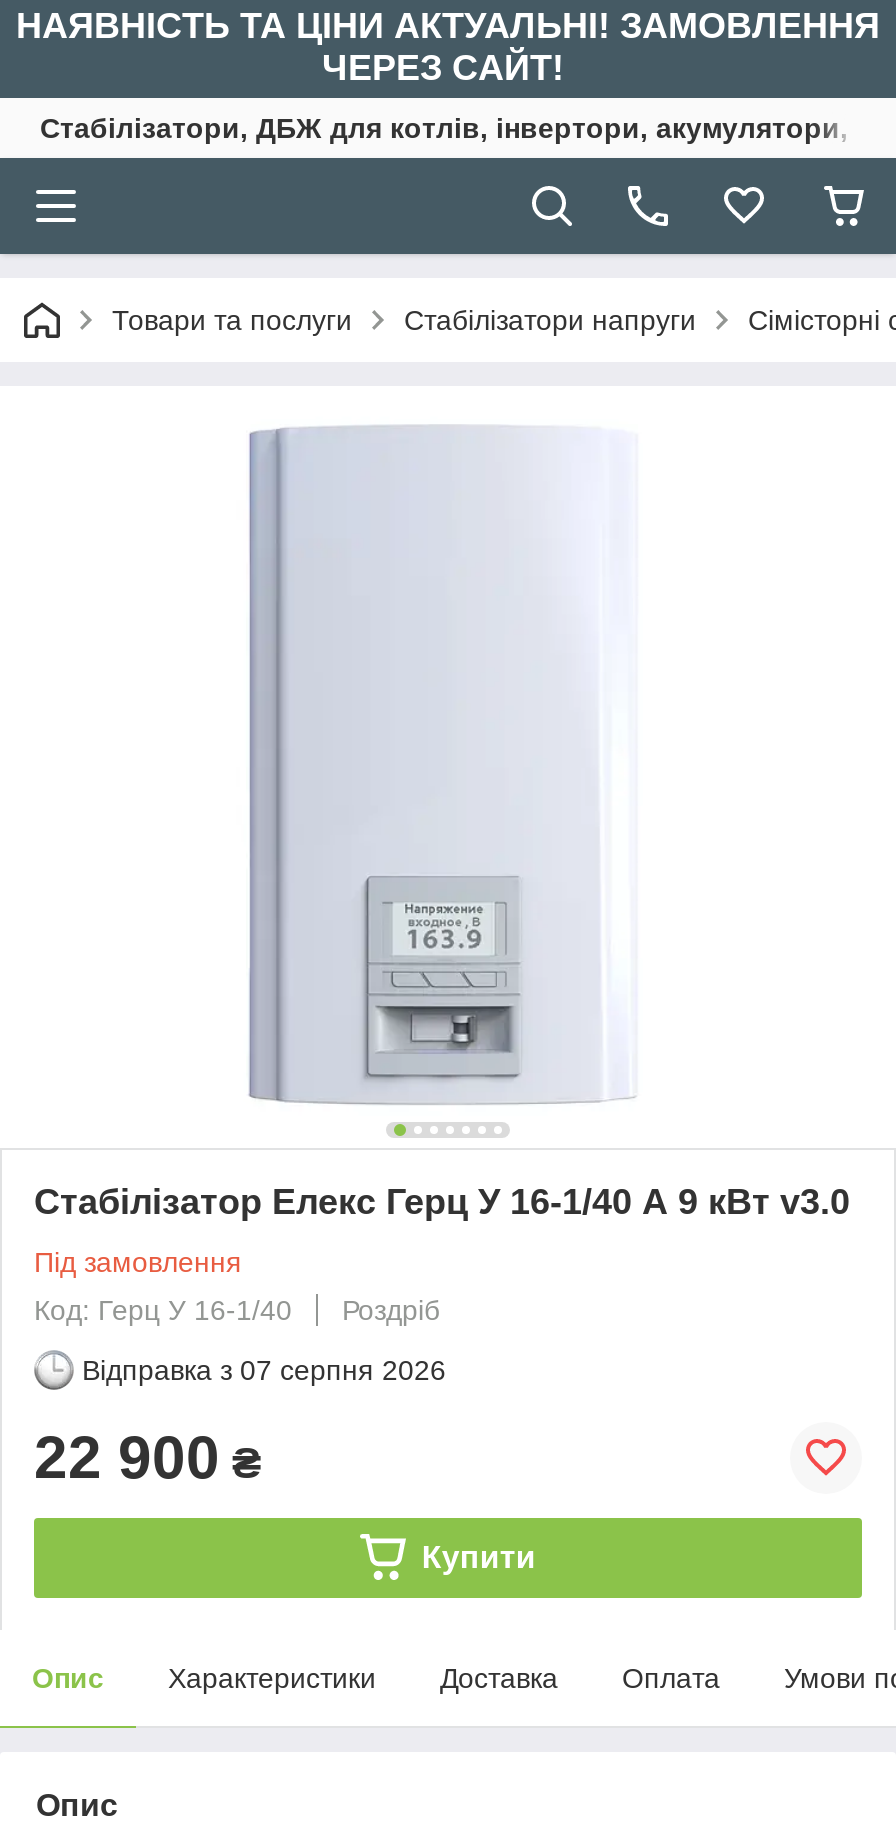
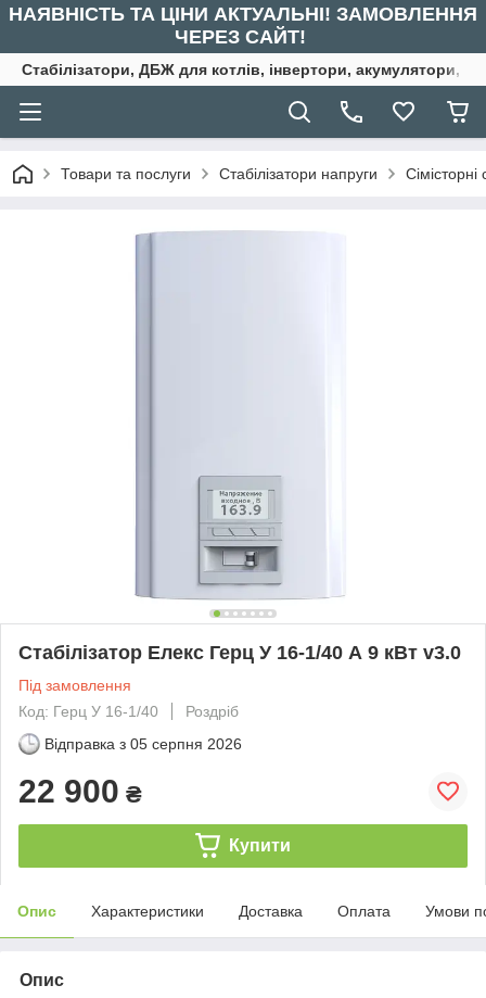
[82,1354,446,1386] Відправка з 07 серпня 2026 -> [44,735,242,752] Відправка з 05 серпня 2026

